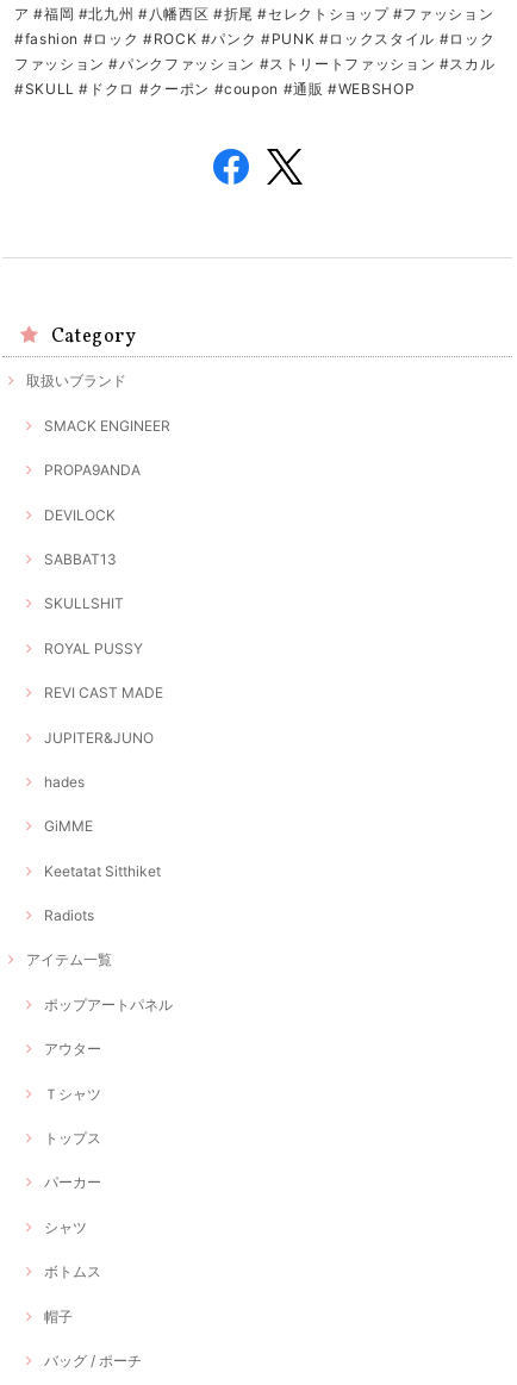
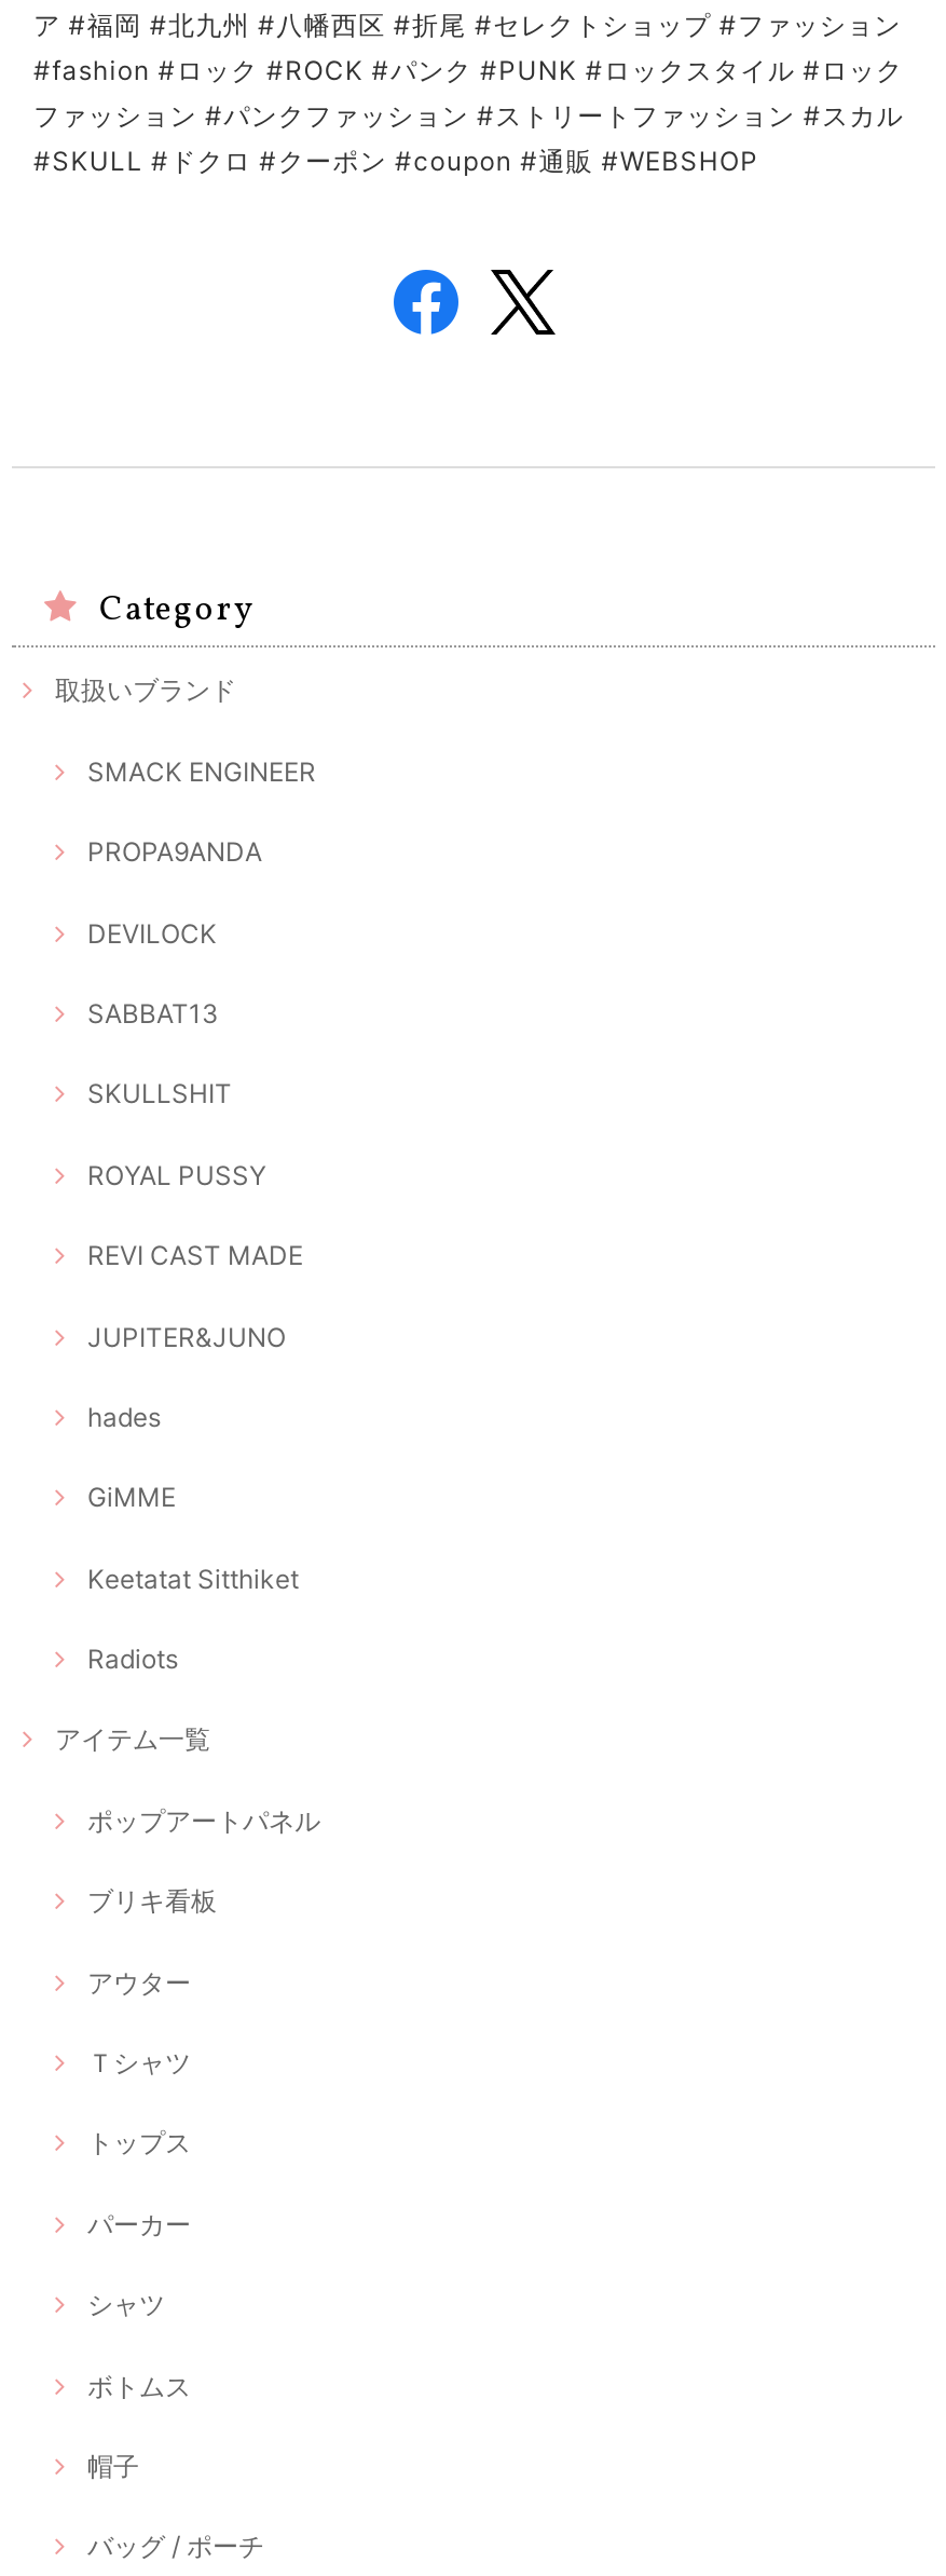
none -> [87,1885,217,1917] ブリキ看板

